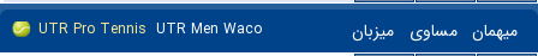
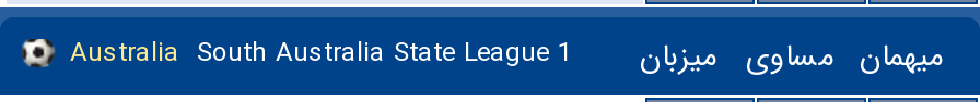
[38,18,262,41] UTR Pro Tennis UTR Men Waco -> [70,33,573,74] Australia South Australia State League 1

